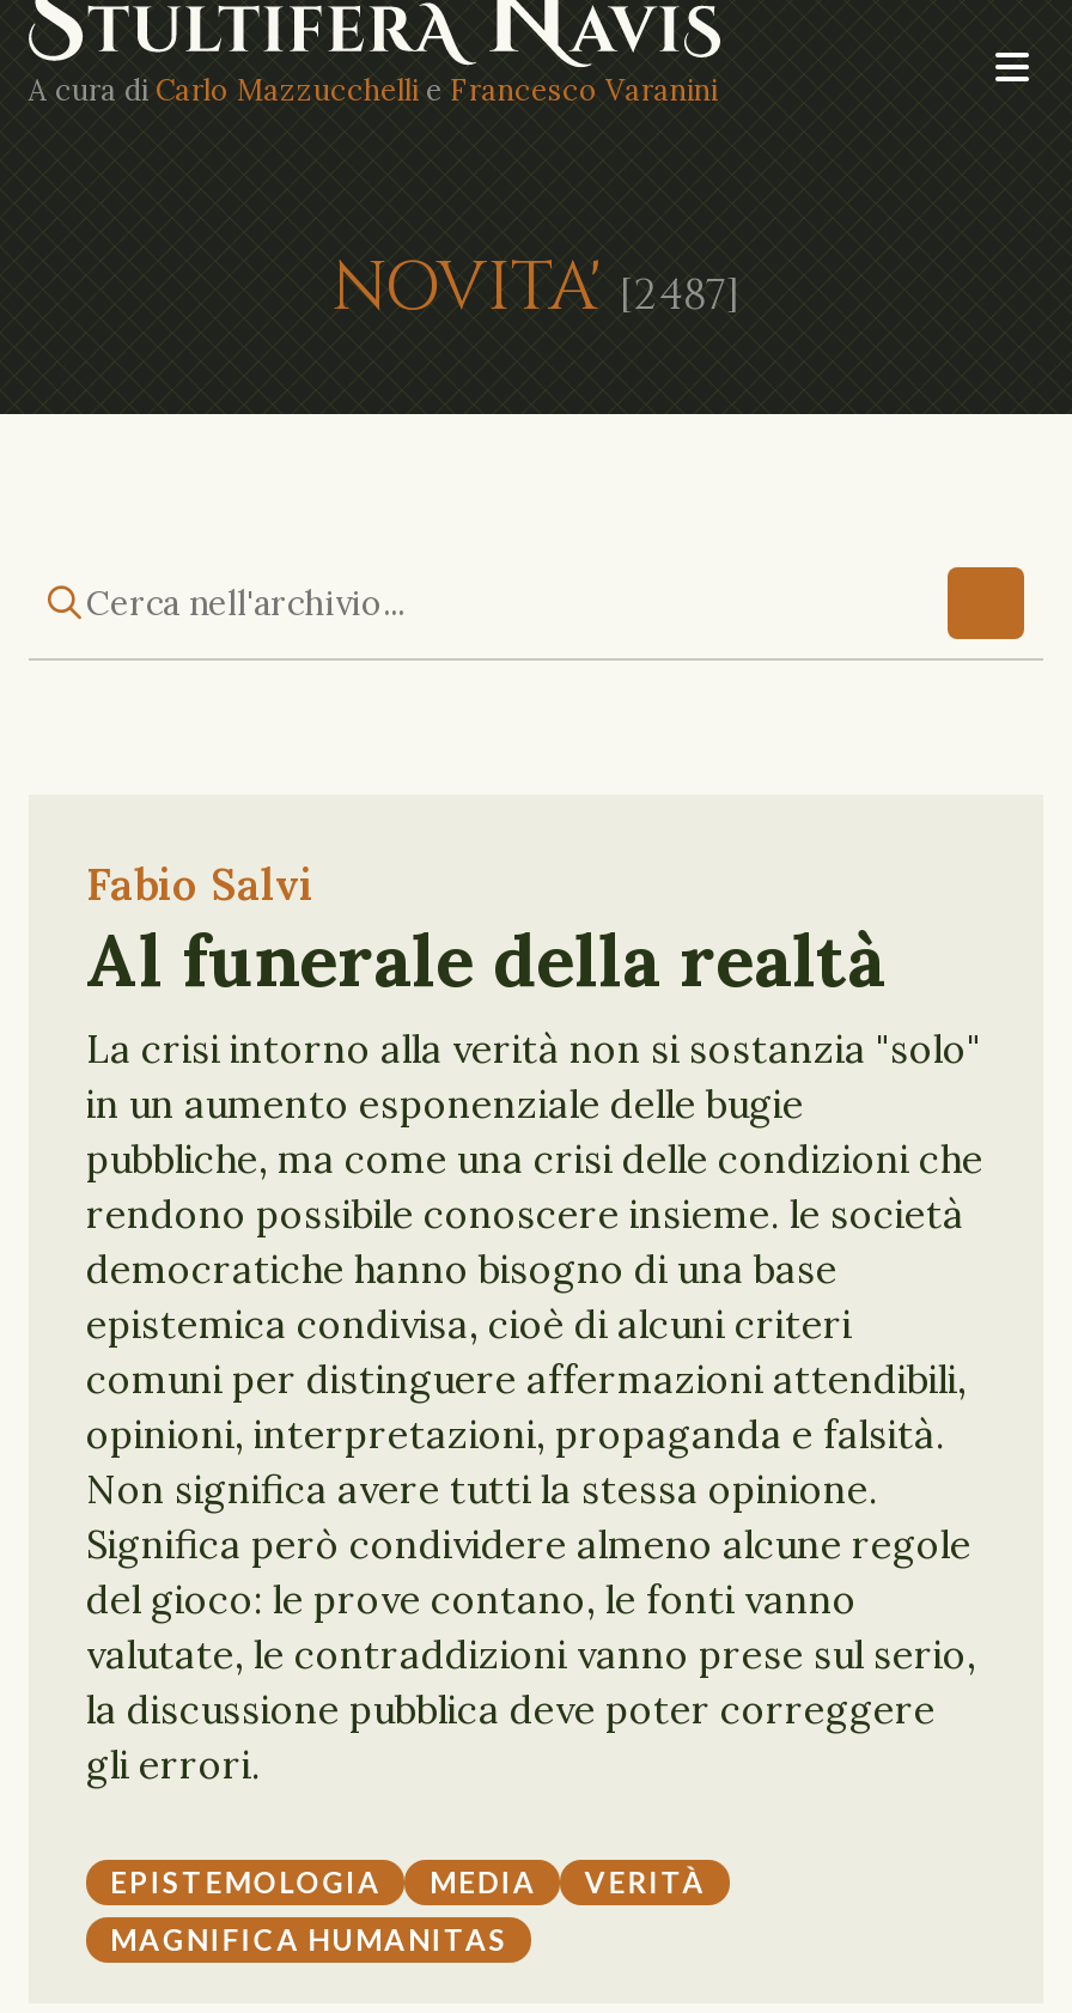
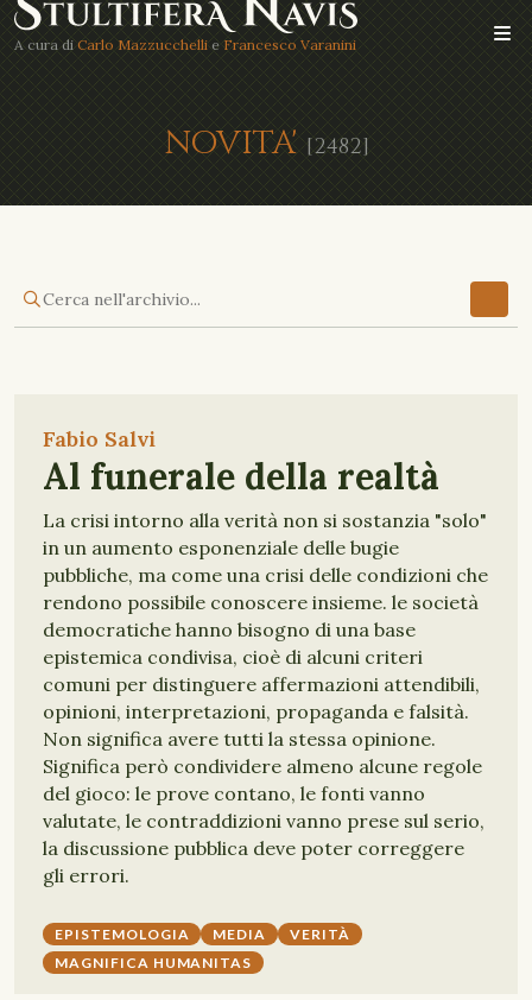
[331,244,741,333] NOVITA' [2487] -> [163,121,369,165] NOVITA' [2482]

